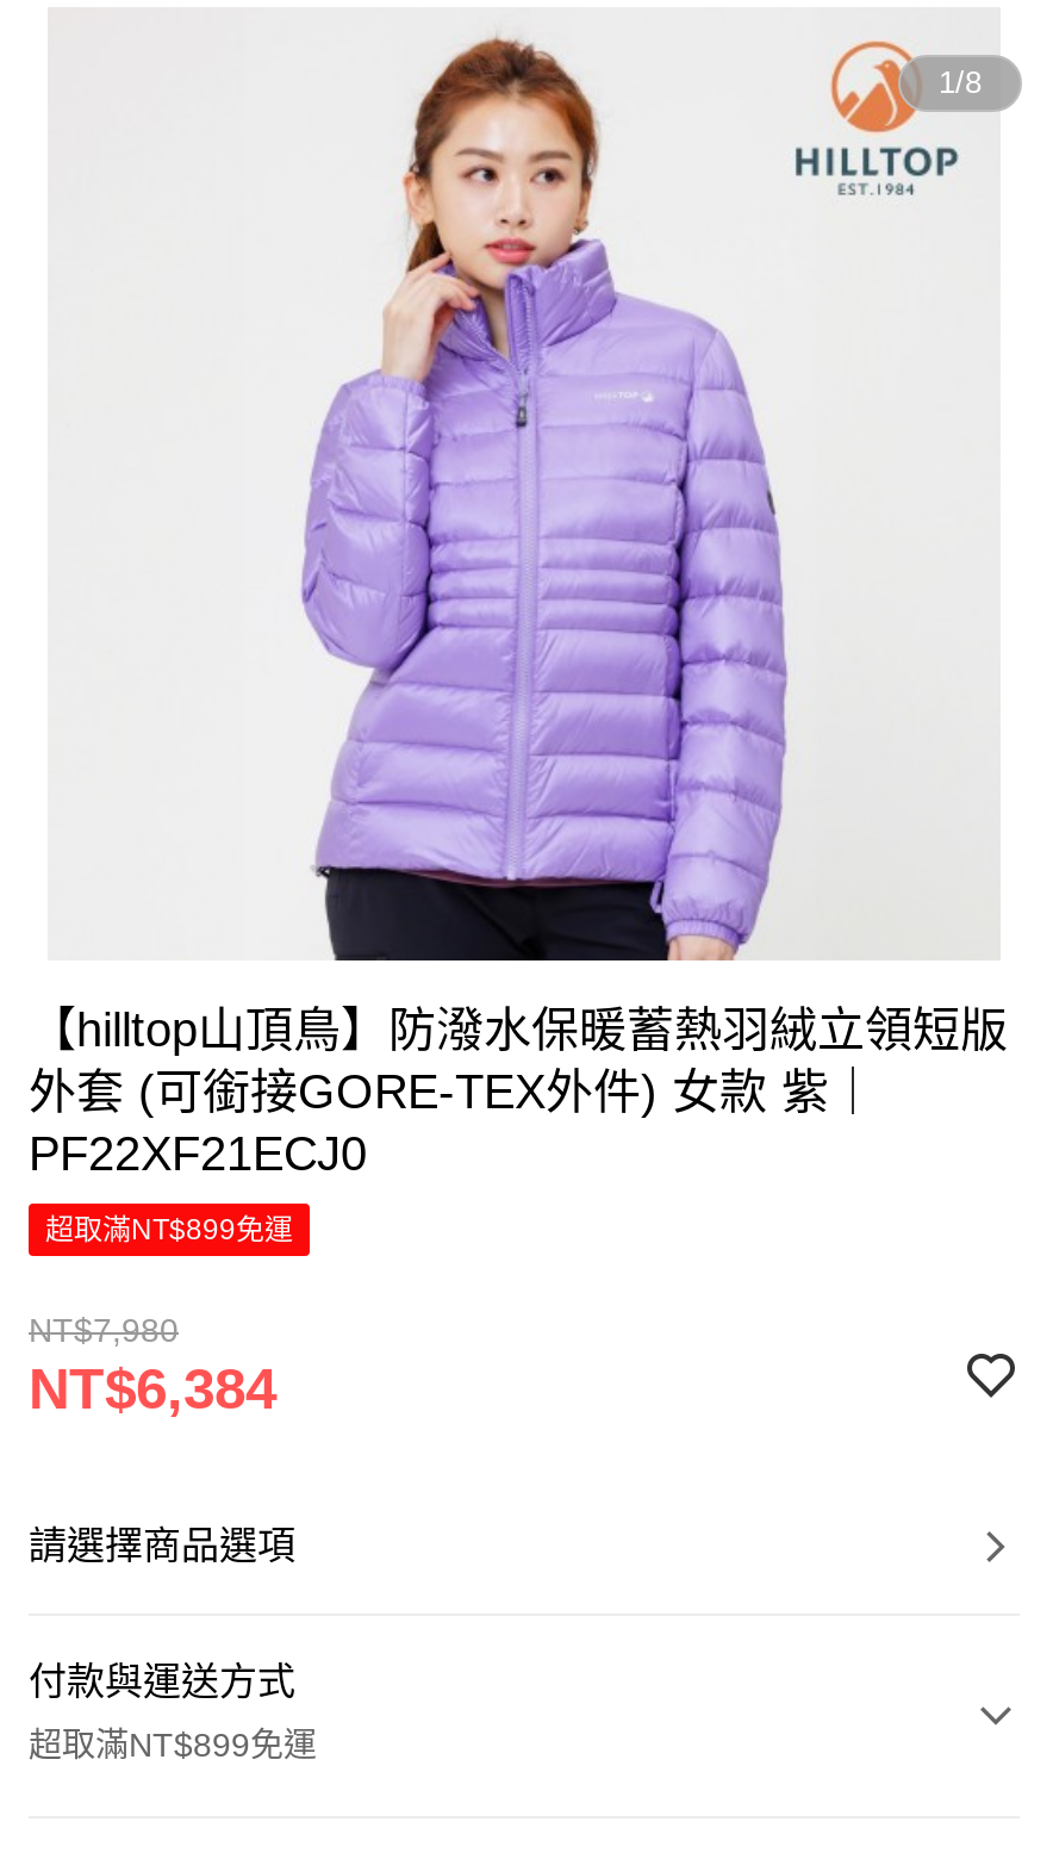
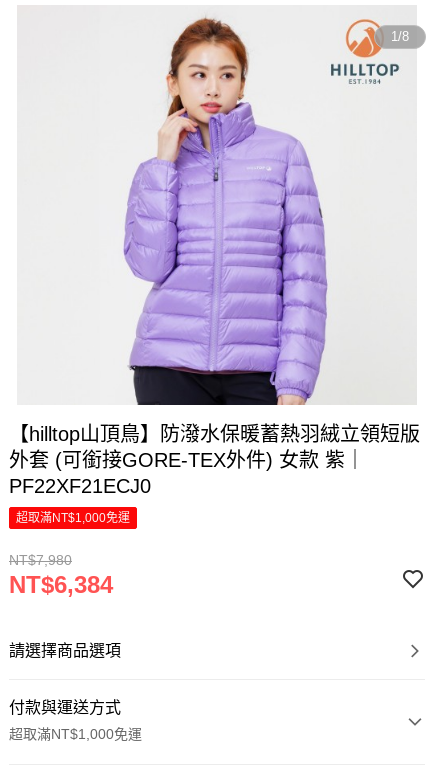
[45,1213,293,1246] 超取滿NT$899免運 -> [16,511,130,525] 超取滿NT$1,000免運
[29,1726,317,1764] 超取滿NT$899免運 -> [9,726,142,742] 超取滿NT$1,000免運

